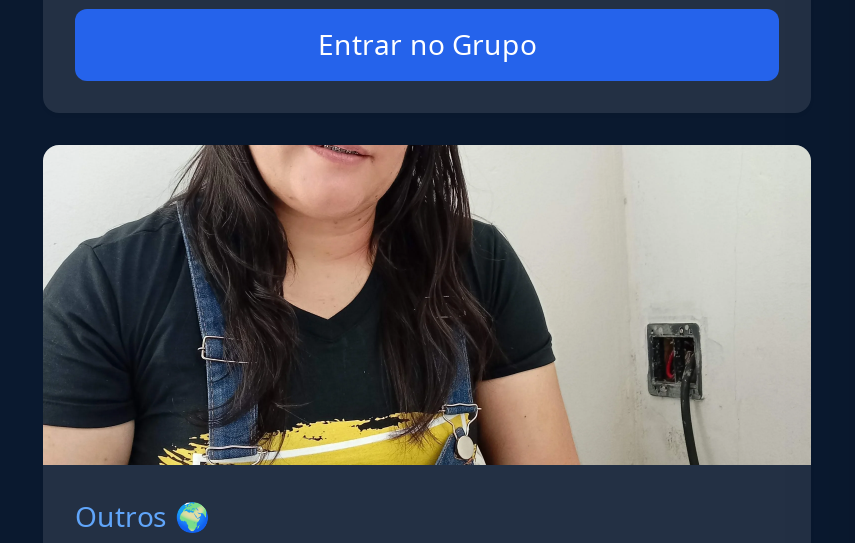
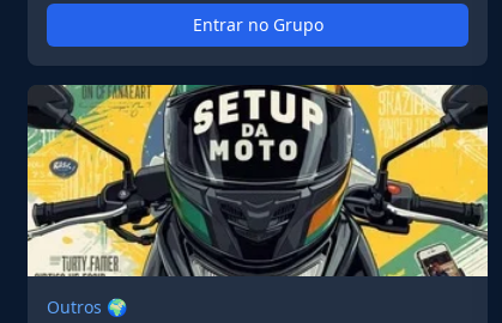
[41,143,813,467] [image] -> [26,84,489,278] [image]

